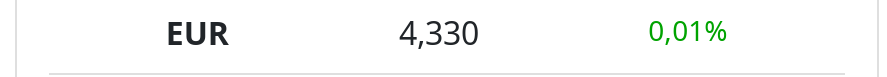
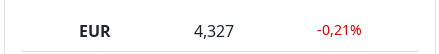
[399,11,479,55] 4,330 -> [193,20,233,42] 4,327
[648,11,728,49] 0,01% -> [316,20,361,39] -0,21%

